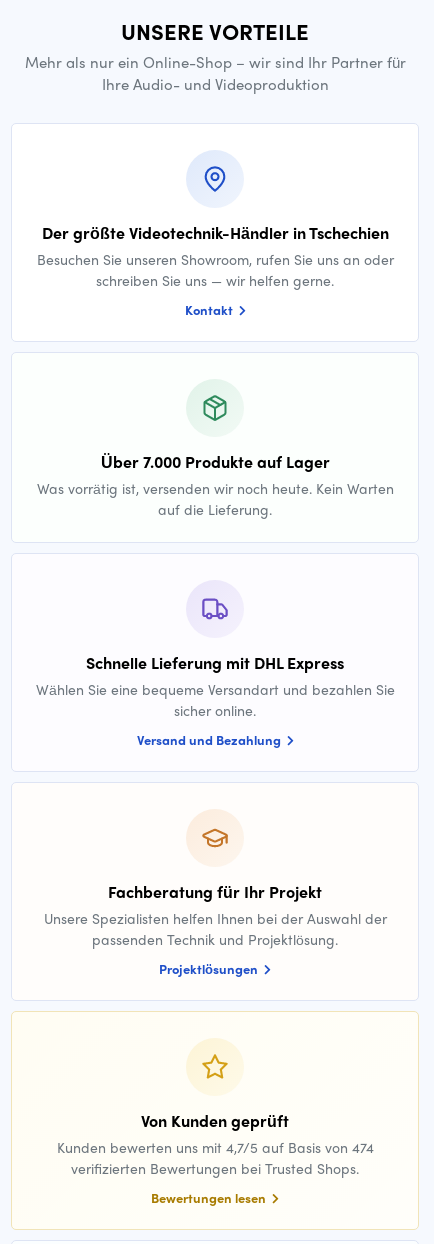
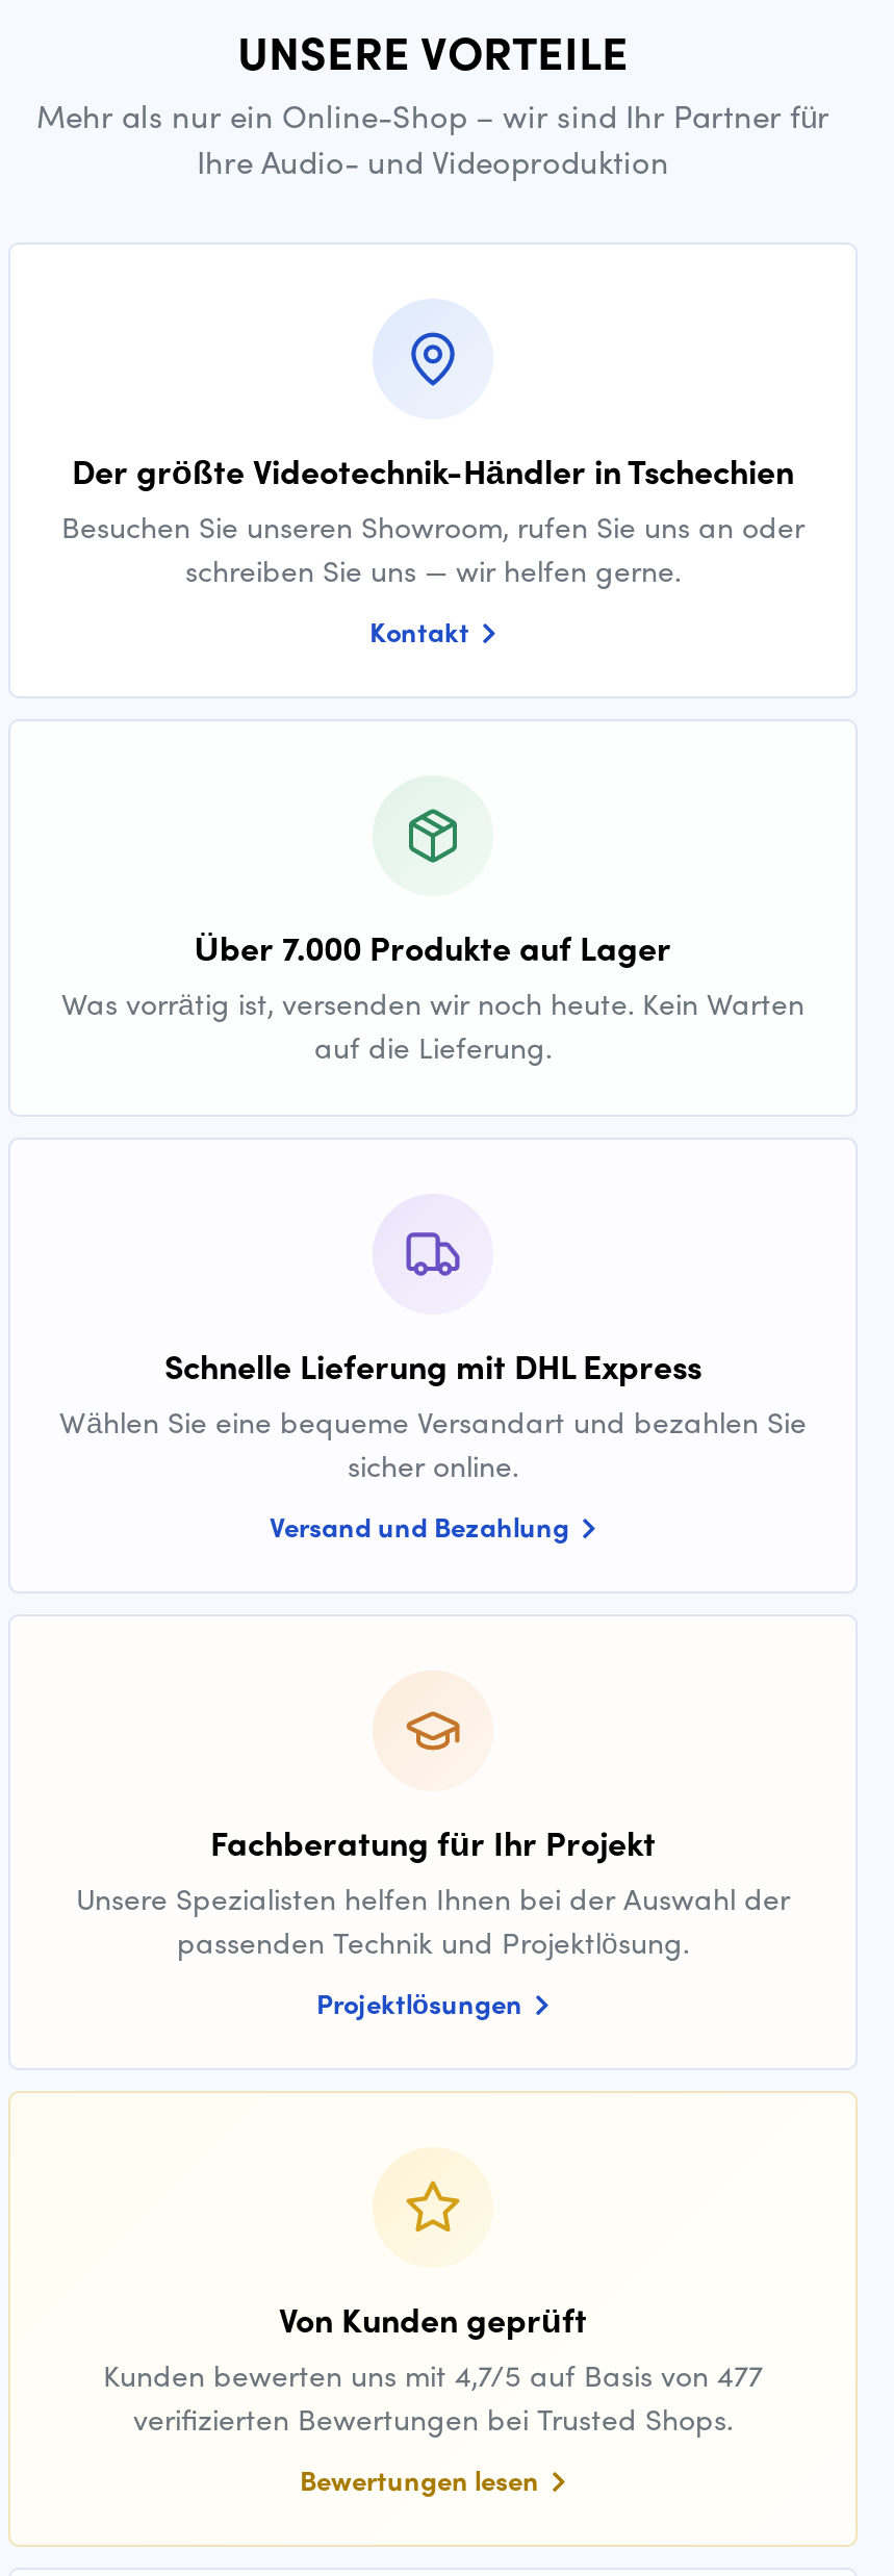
[56,1137,373,1157] Kunden bewerten uns mit 4,7/5 auf Basis von 474 -> [103,2353,763,2395] Kunden bewerten uns mit 4,7/5 auf Basis von 477

